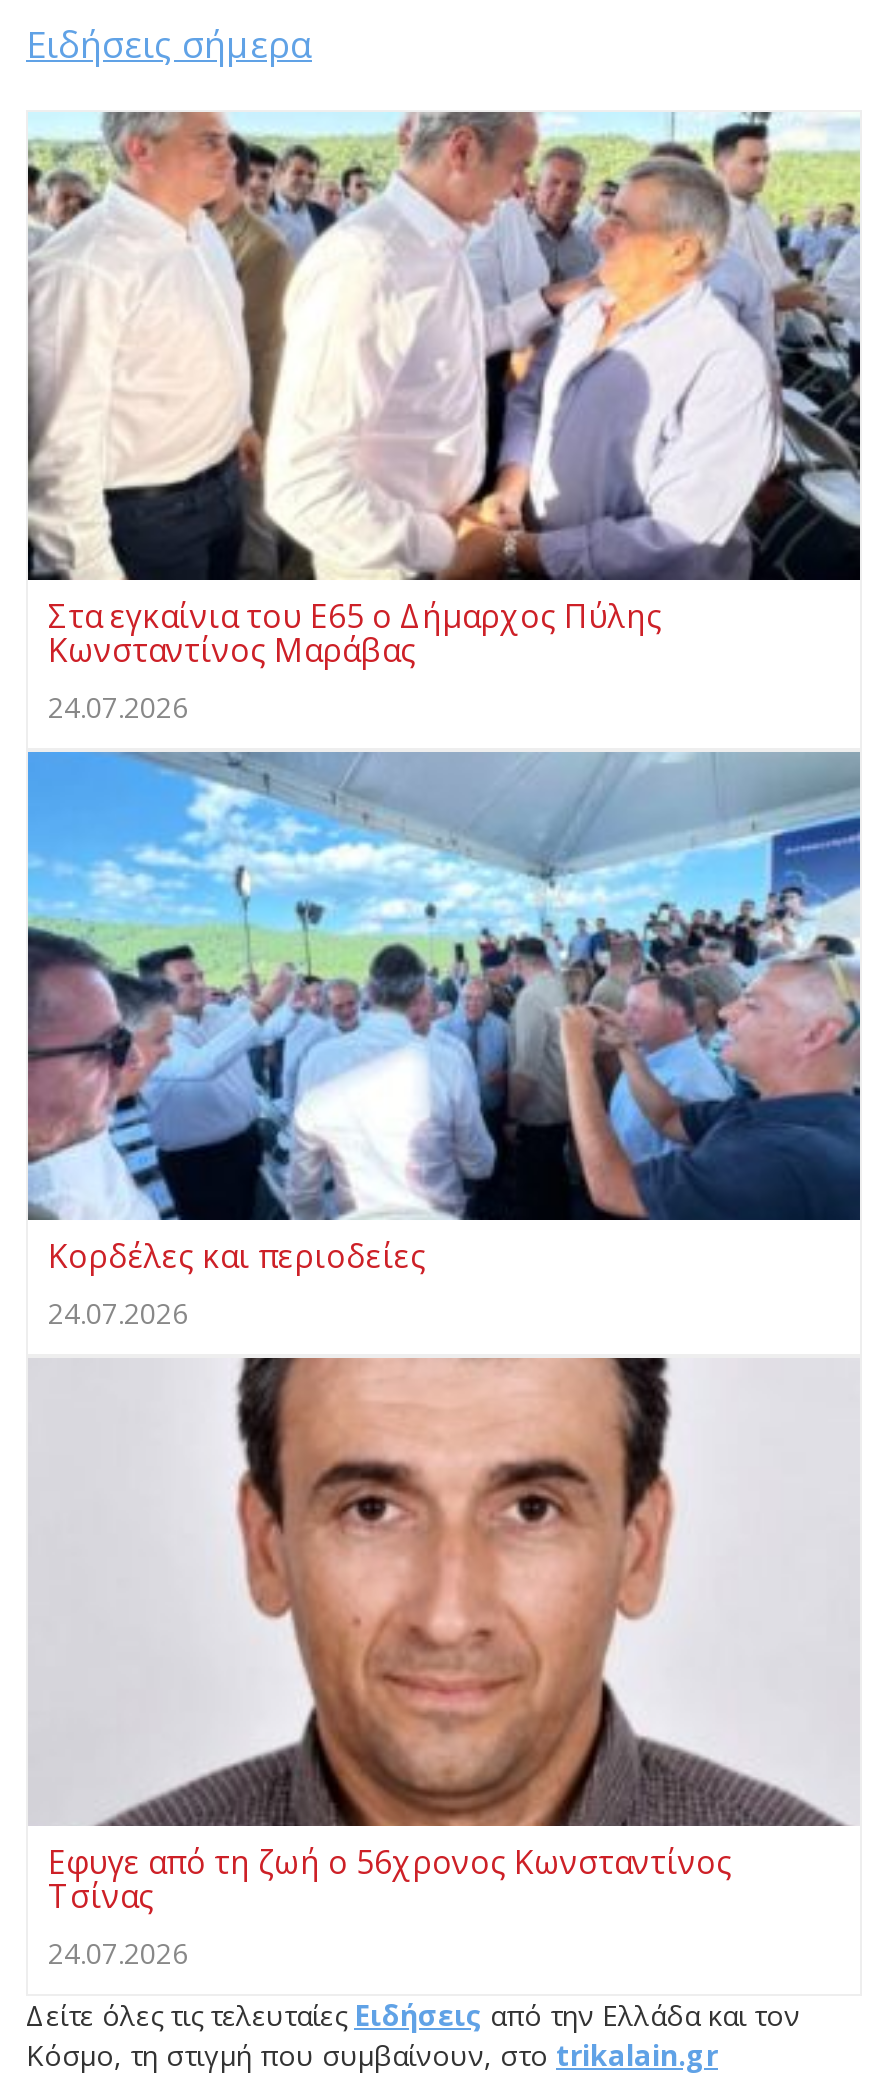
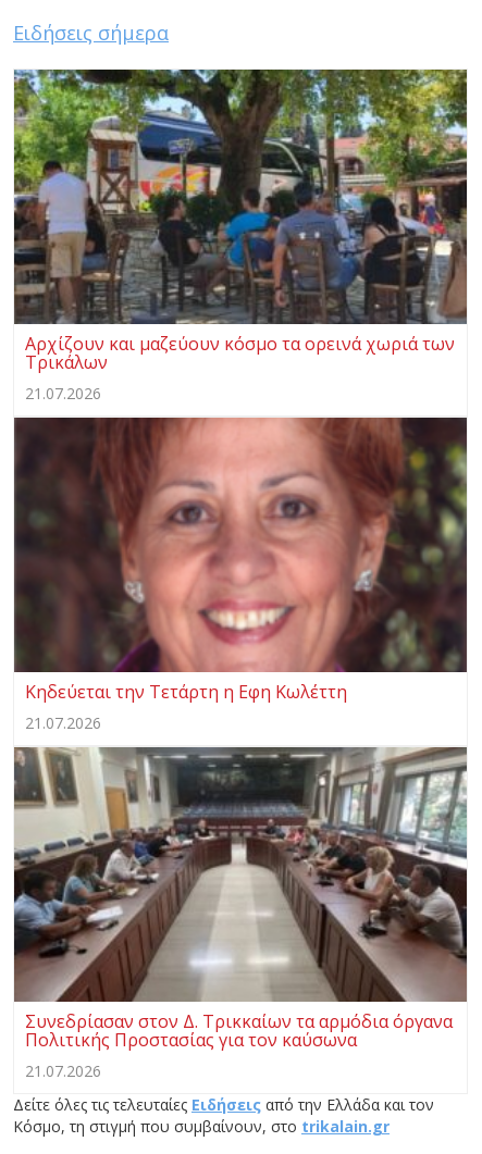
[28,110,862,726] [image] | Στα εγκαίνια του Ε65 ο Δήμαρχος Πύλης | Κωνσταντίνος Μαράβας | 24.07.2026 -> [13,69,468,403] [image] | Αρχίζουν και μαζεύουν κόσμο τα ορεινά χωριά των | Τρικάλων | 21.07.2026
[26,750,862,1332] [image] | Κορδέλες και περιοδείες | 24.07.2026 -> [13,417,468,733] [image] | Κηδεύεται την Τετάρτη η Εφη Κωλέττη | 21.07.2026
[28,1356,860,1972] [image] | Eφυγε από τη ζωή ο 56χρονος Κωνσταντίνος | Τσίνας | 24.07.2026 -> [13,746,468,1081] [image] | Συνεδρίασαν στον Δ. Τρικκαίων τα αρμόδια όργανα | Πολιτικής Προστασίας για τον καύσωνα | 21.07.2026

